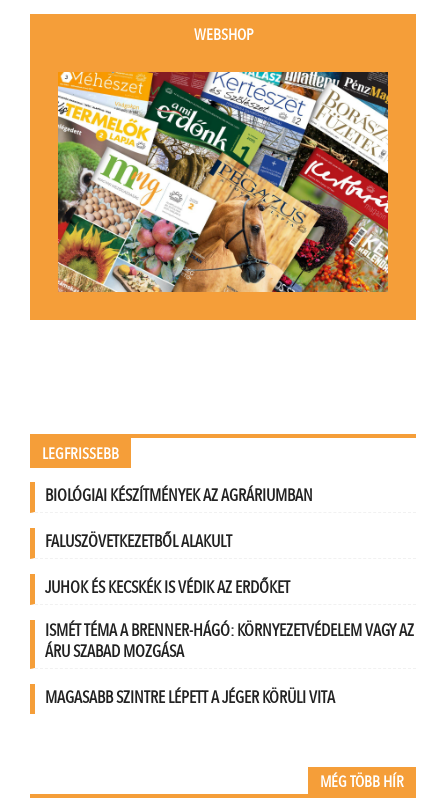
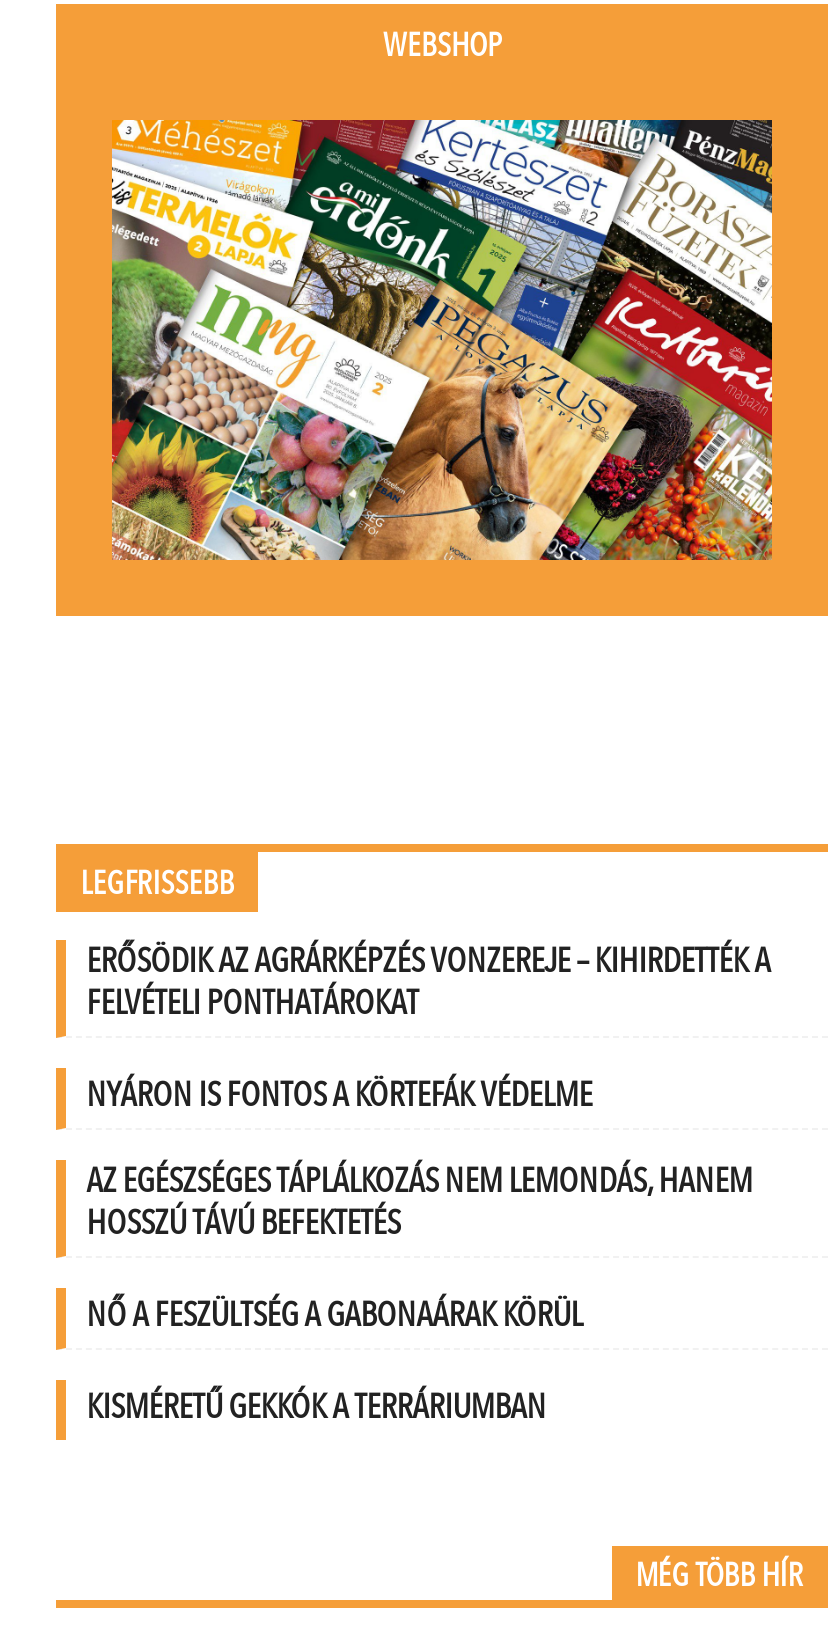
[45,484,313,507] BIOLÓGIAI KÉSZÍTMÉNYEK AZ AGRÁRIUMBAN -> [86,938,770,1026] ERŐSÖDIK AZ AGRÁRKÉPZÉS VONZEREJE – KIHIRDETTÉK A | FELVÉTELI PONTHATÁROKAT
[45,530,232,553] FALUSZÖVETKEZETBŐL ALAKULT -> [86,1072,592,1118] NYÁRON IS FONTOS A KÖRTEFÁK VÉDELME
[45,576,290,599] JUHOK ÉS KECSKÉK IS VÉDIK AZ ERDŐKET -> [86,1158,752,1246] AZ EGÉSZSÉGES TÁPLÁLKOZÁS NEM LEMONDÁS, HANEM | HOSSZÚ TÁVÚ BEFEKTETÉS
[45,619,414,663] ISMÉT TÉMA A BRENNER-HÁGÓ: KÖRNYEZETVÉDELEM VAGY AZ | ÁRU SZABAD MOZGÁSA -> [86,1292,582,1338] NŐ A FESZÜLTSÉG A GABONAÁRAK KÖRÜL
[45,686,335,709] MAGASABB SZINTRE LÉPETT A JÉGER KÖRÜLI VITA -> [86,1384,546,1430] KISMÉRETŰ GEKKÓK A TERRÁRIUMBAN

